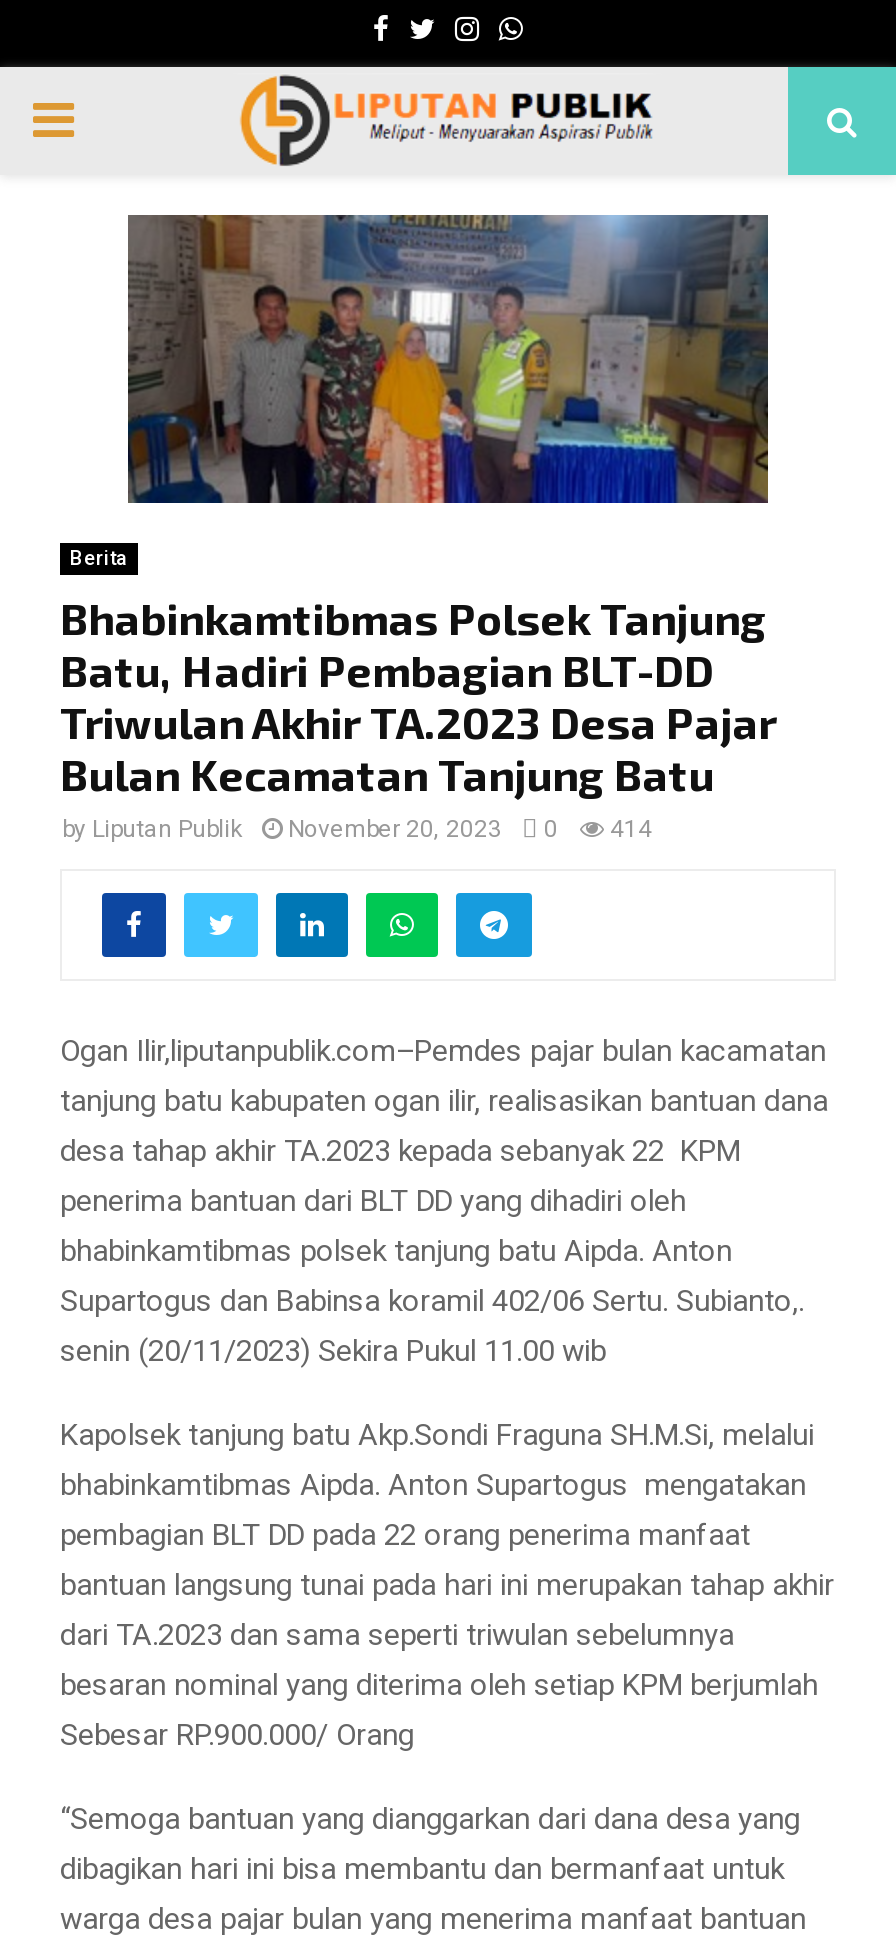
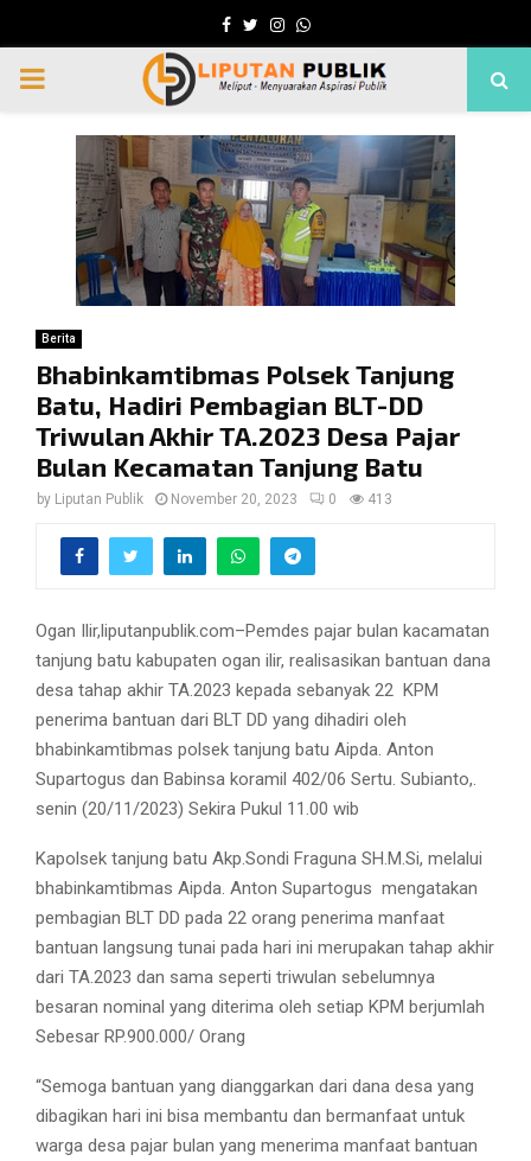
[62,815,652,843] by Liputan Publik November 20, 2023 0 414 -> [37,491,392,508] by Liputan Publik November 20, 2023 0 413

